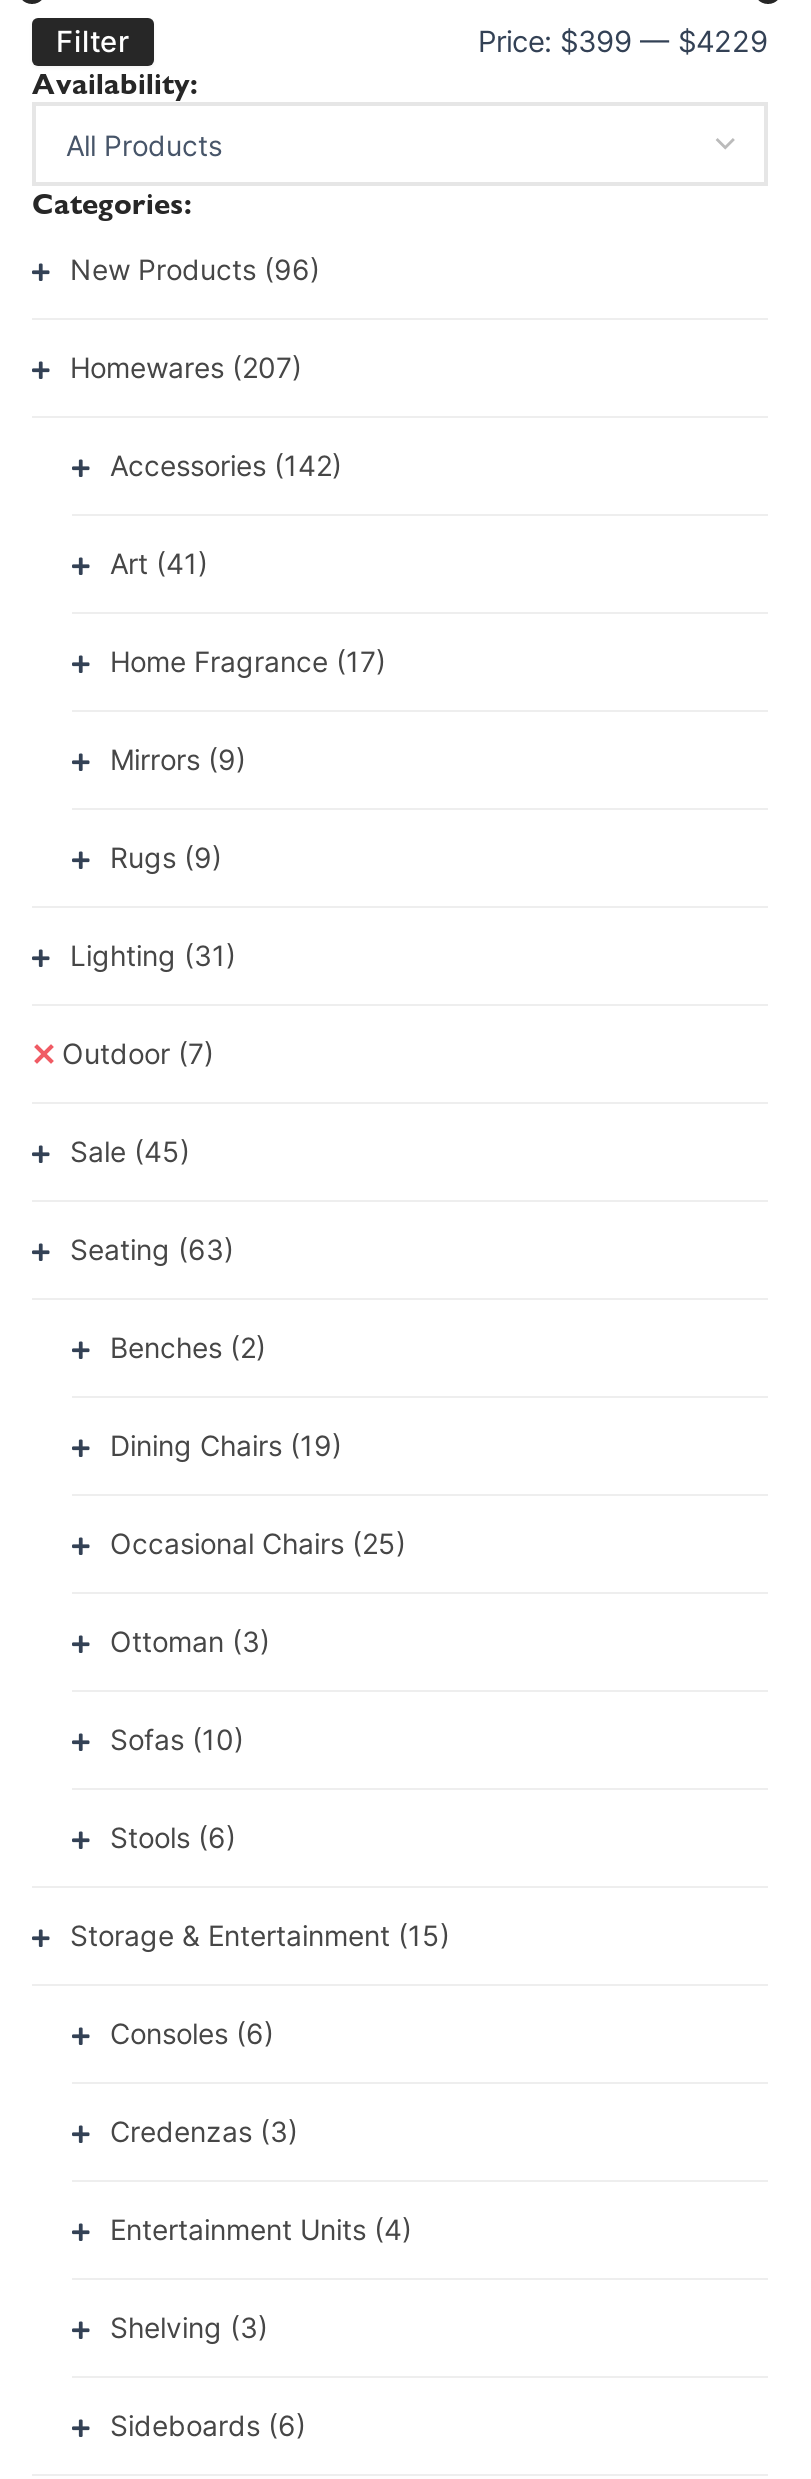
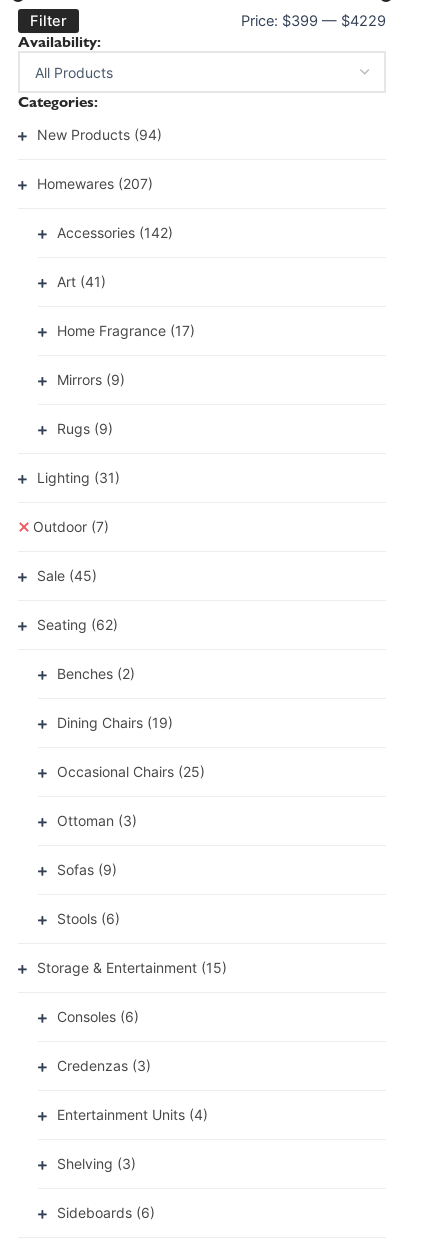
[70,252,320,286] New Products (96) -> [37,126,162,143] New Products (94)
[70,1232,234,1266] Seating (63) -> [37,616,118,633] Seating (62)
[110,1722,244,1756] Sofas (10) -> [57,861,117,878] Sofas (9)

